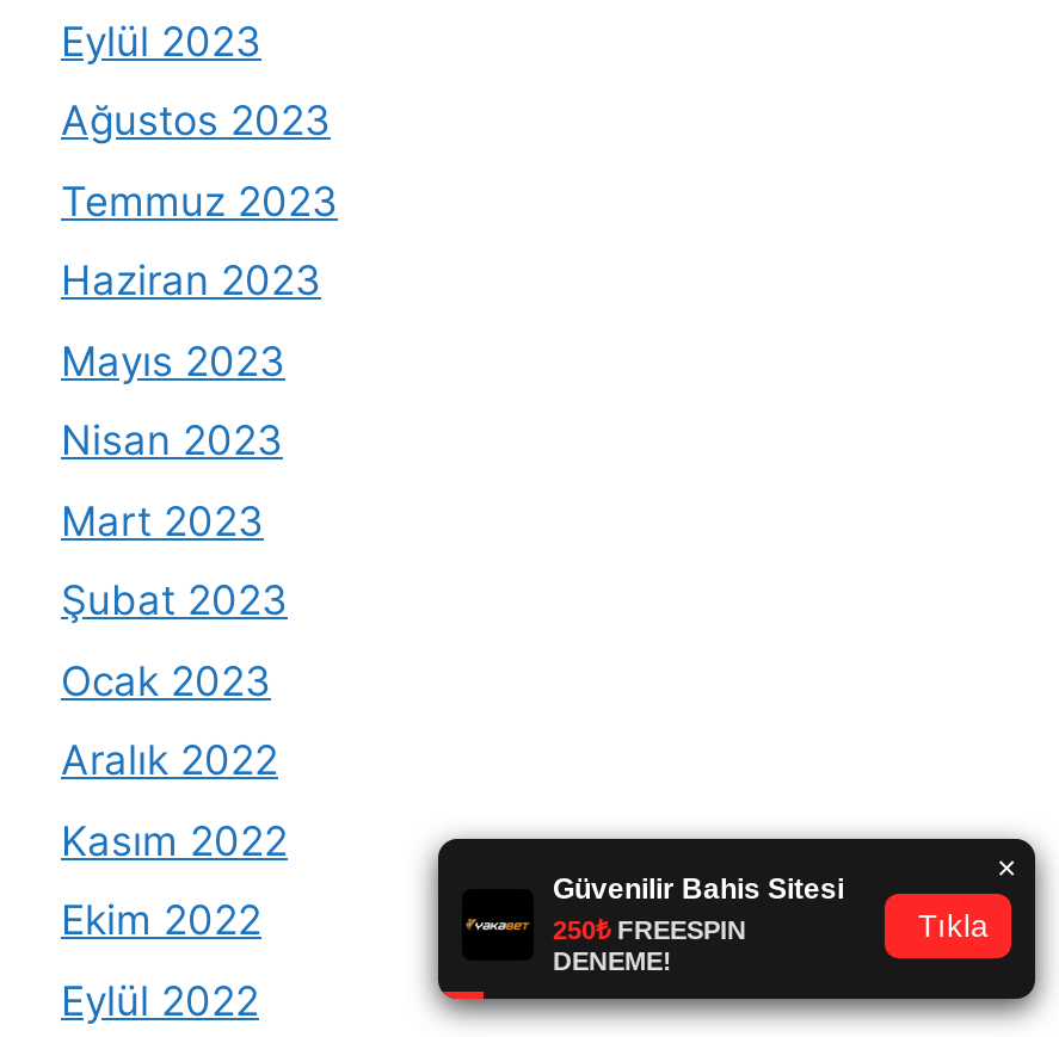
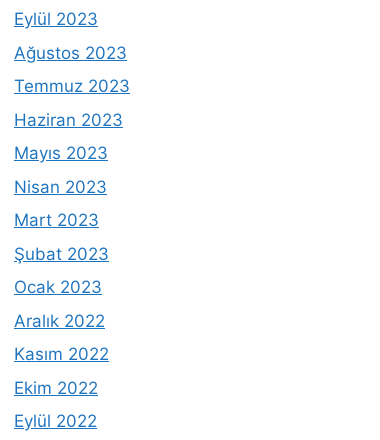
[424,833,1049,1024] [image] -> none

